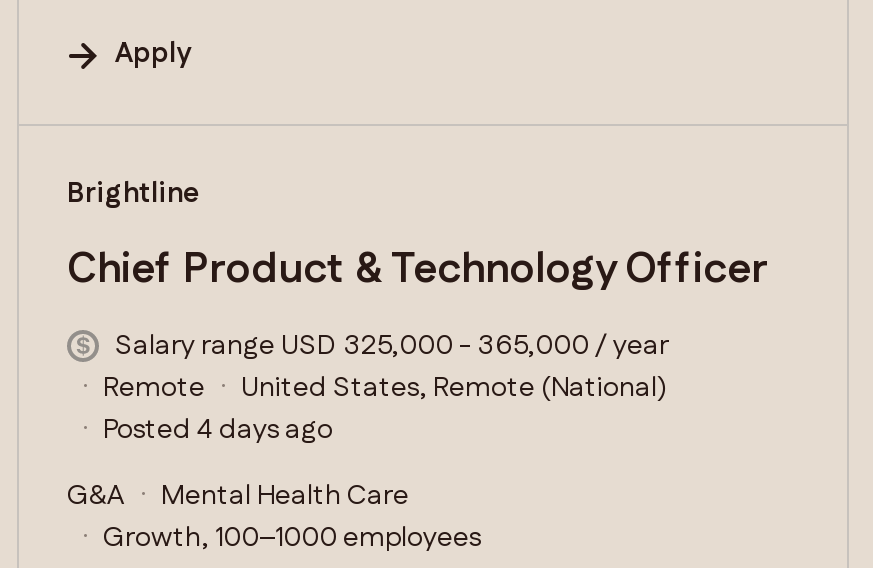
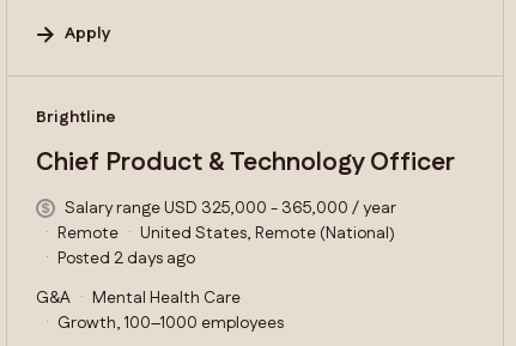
[103,410,333,450] Posted 4 days ago -> [57,247,195,271] Posted 2 days ago

